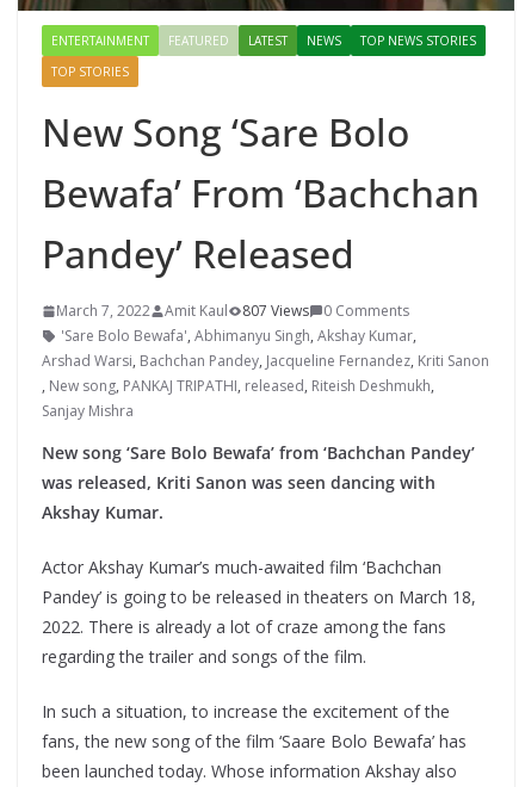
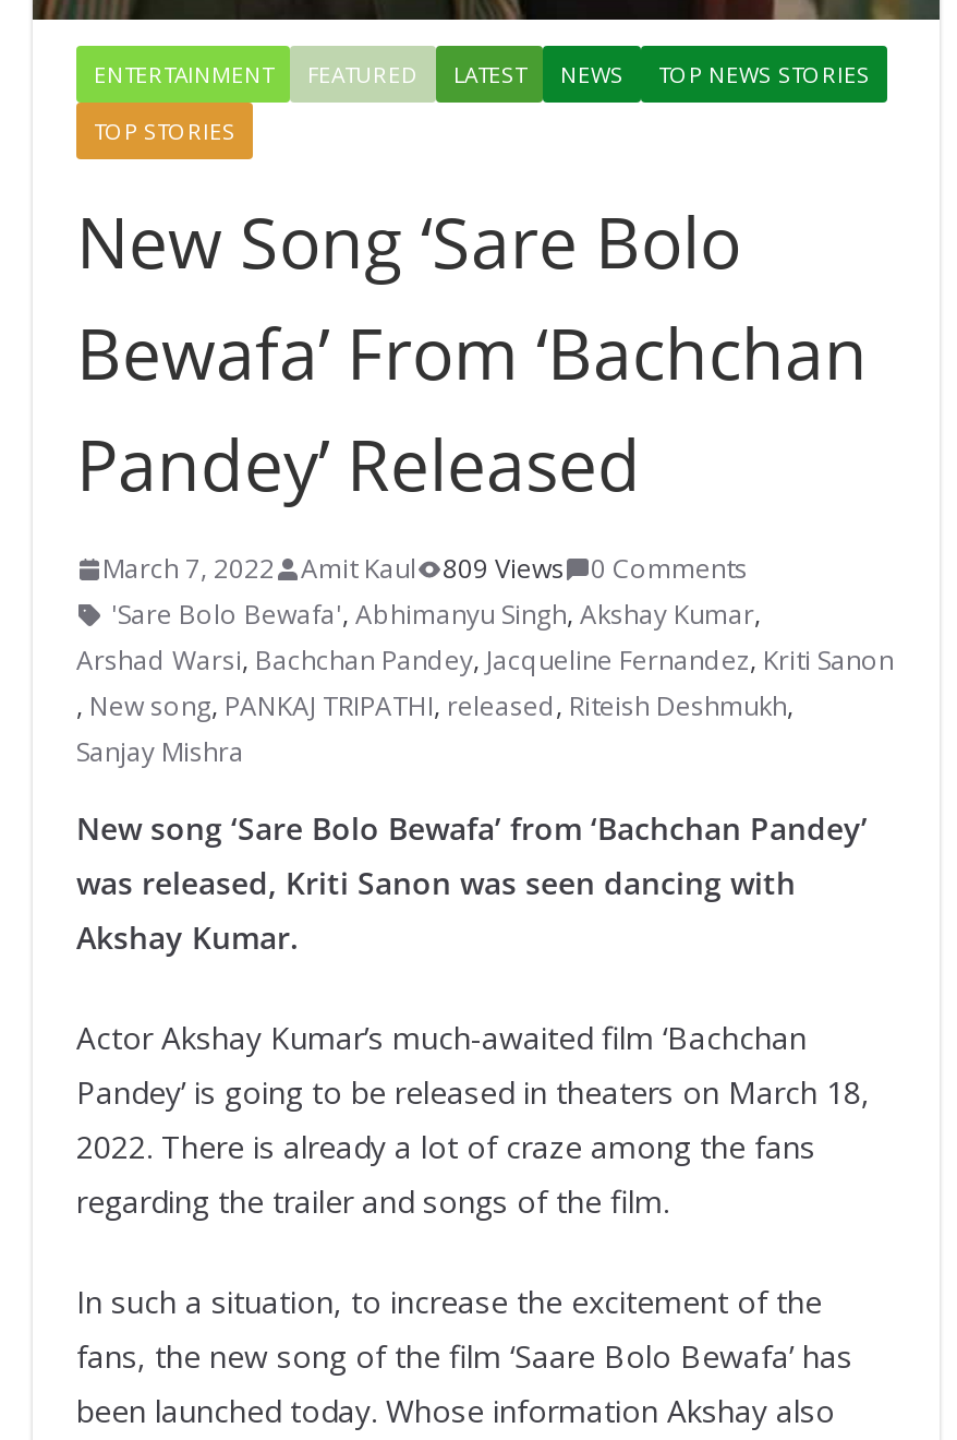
[56,301,409,321] March 7, 2022 Amit Kaul 807 Views 0 Comments -> [102,550,748,587] March 7, 2022 Amit Kaul 809 Views 0 Comments

